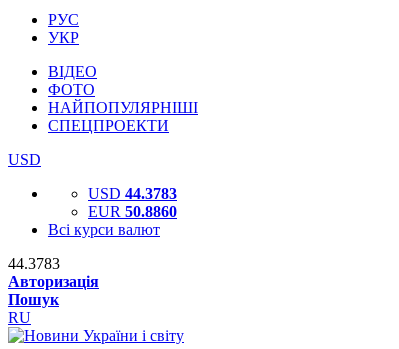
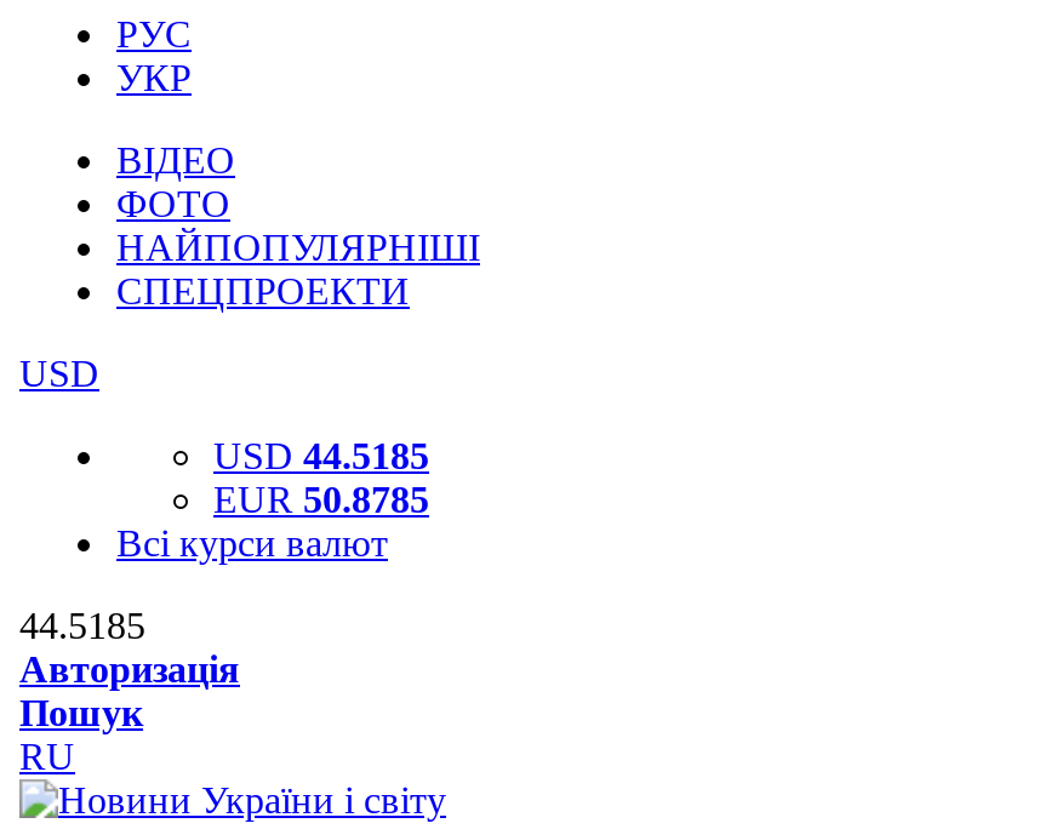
[88,185,177,202] USD 44.3783 -> [213,435,429,476] USD 44.5185
[88,203,177,220] EUR 50.8860 -> [213,479,429,520] EUR 50.8785
[8,255,60,272] 44.3783 -> [19,605,145,646] 44.5185

